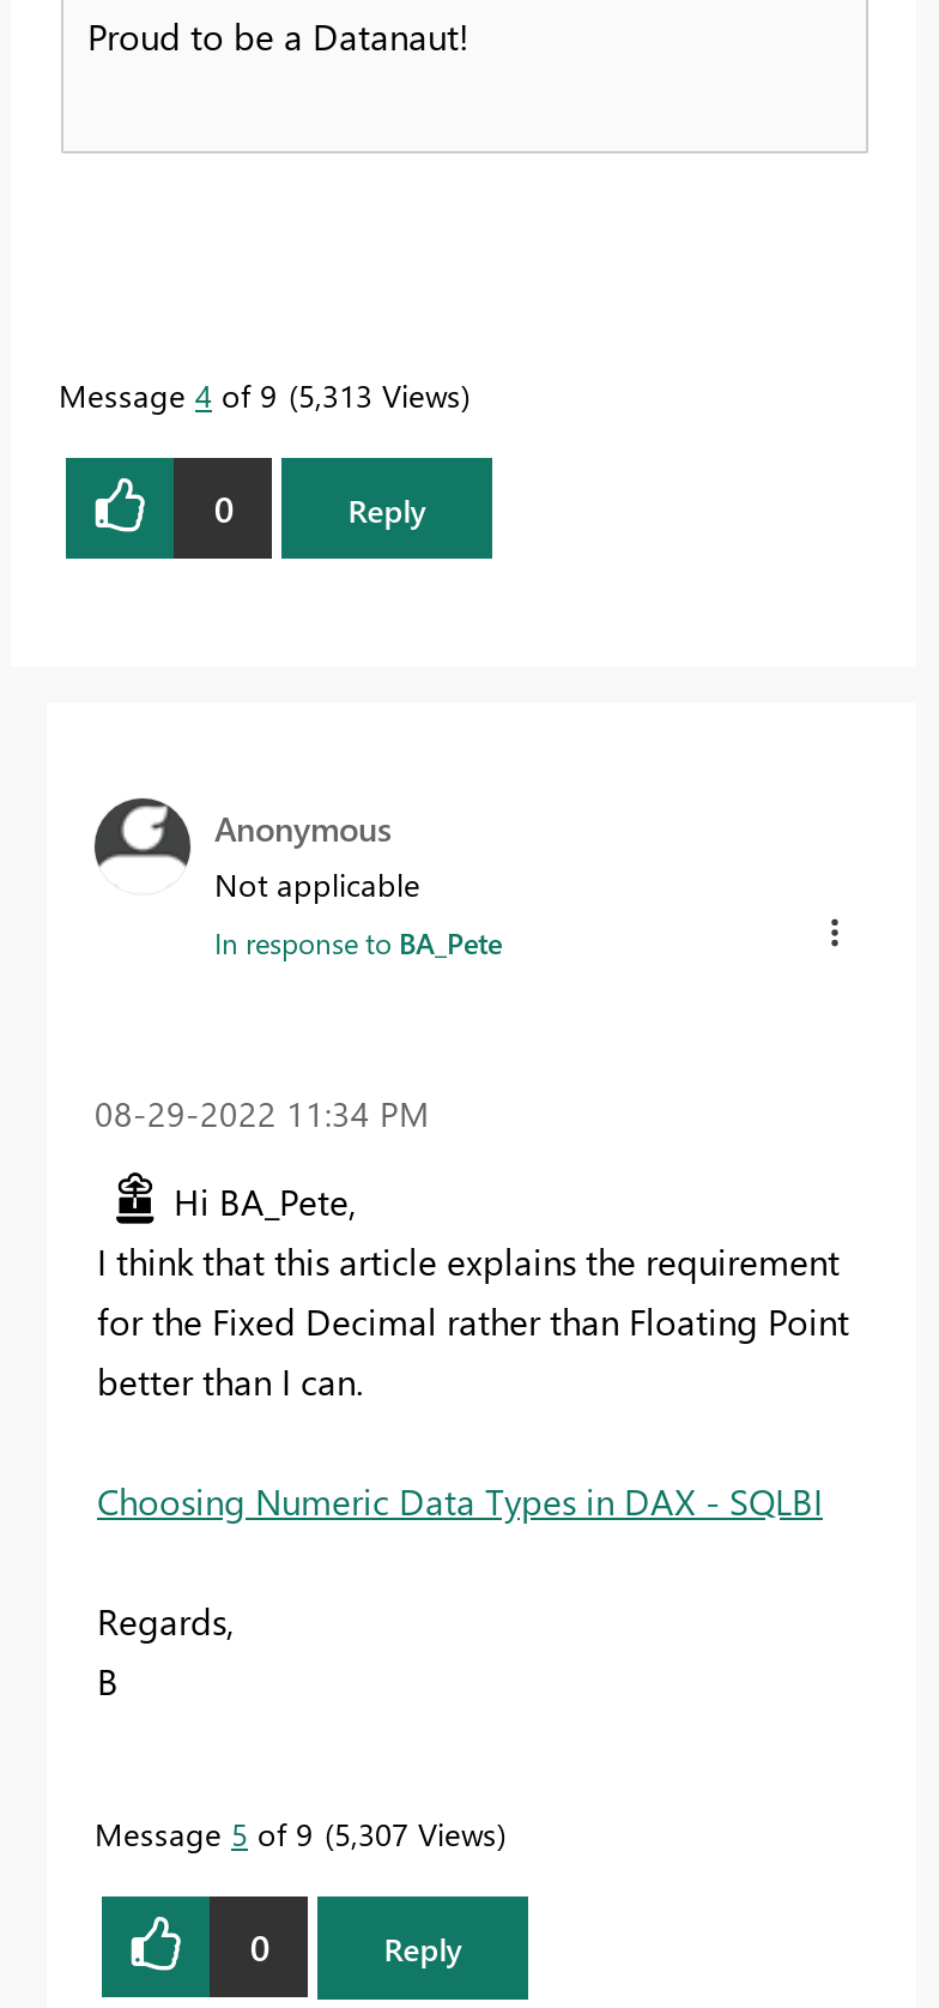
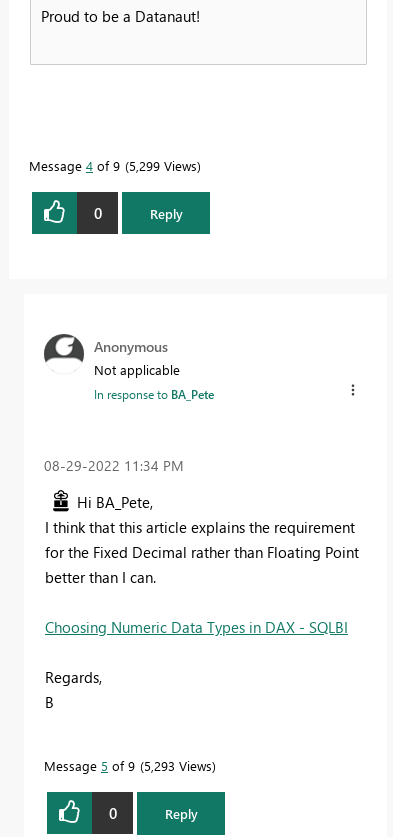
[59,374,461,415] Message 4 of 9 5,313 Views -> [29,157,197,174] Message 4 of 9 5,299 Views
[95,1814,497,1855] Message 5 of 9 5,307 Views -> [44,757,212,774] Message 5 of 9 5,293 Views

